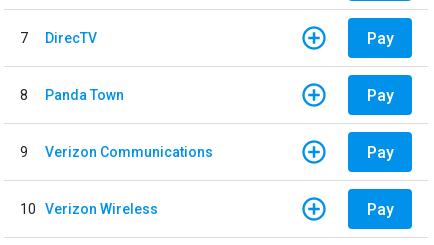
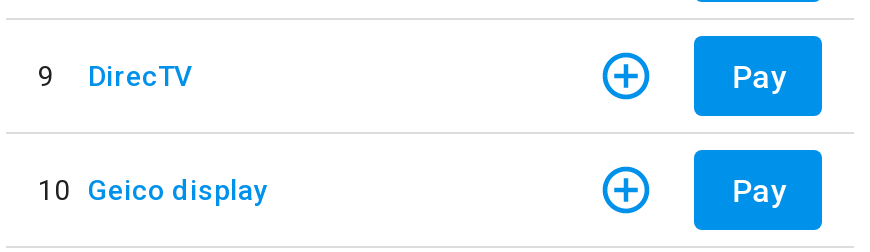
[20,29,97,45] 7 DirecTV -> [38,59,192,91] 9 DirecTV
[20,85,394,216] 8 | Panda Town | Pay | 9 | Verizon Communications | Pay | 10 Verizon Wireless -> [38,173,268,205] 10 Geico display

